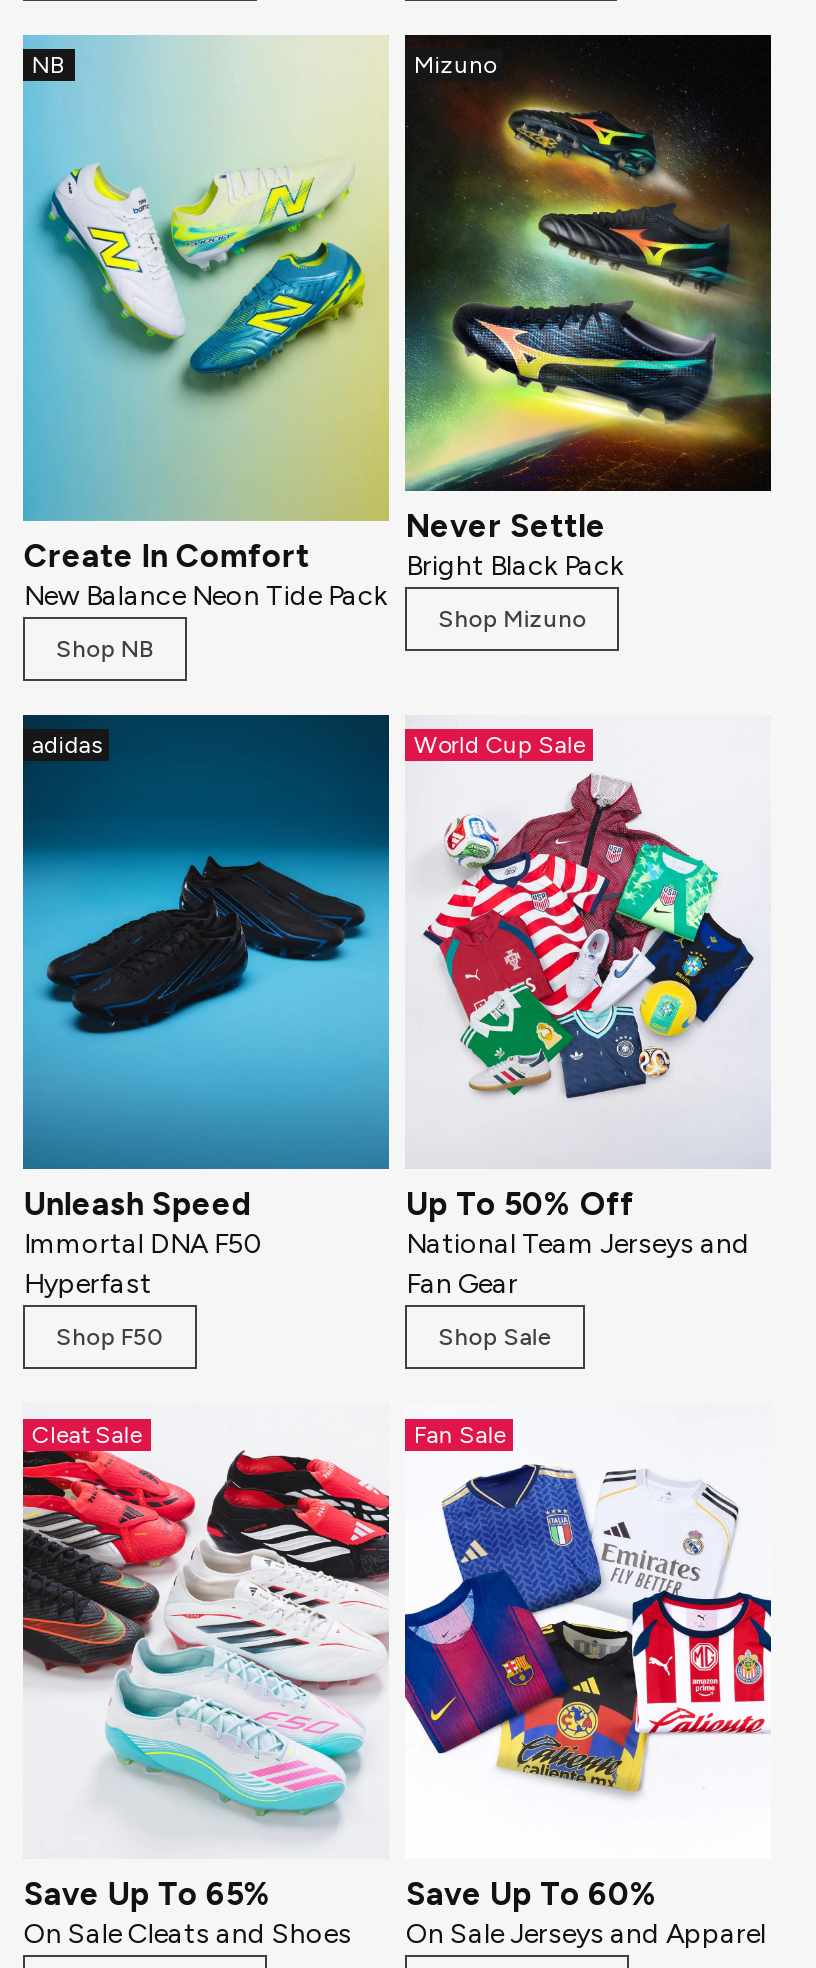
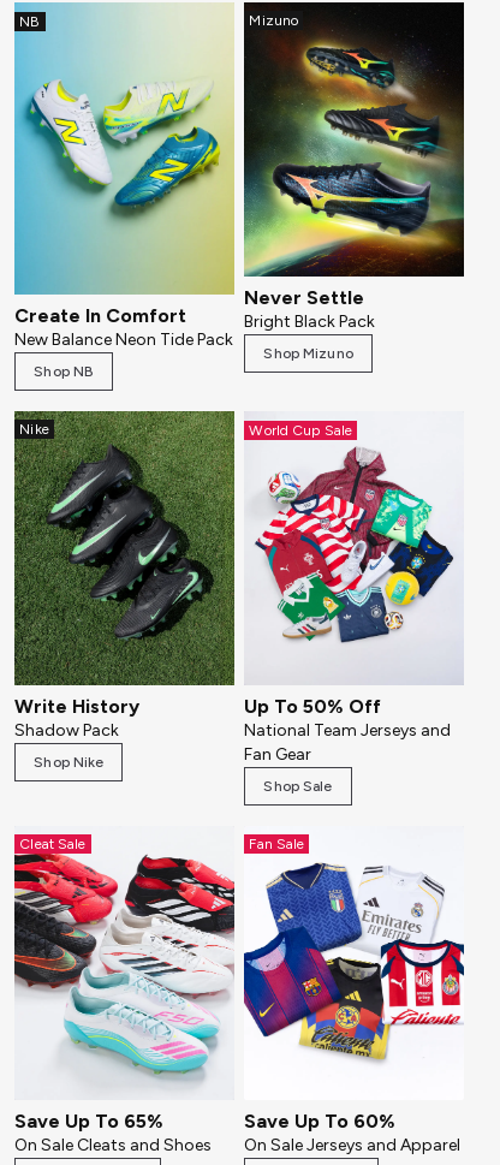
[21,712,391,1170] [image] | adidas -> [13,410,236,686] [image] | Nike
[24,1186,264,1302] Unleash Speed | Immortal DNA F50 | Hyperfast -> [15,695,140,740] Write History | Shadow Pack
[56,1324,166,1352] Shop F50 -> [34,754,104,770] Shop Nike

